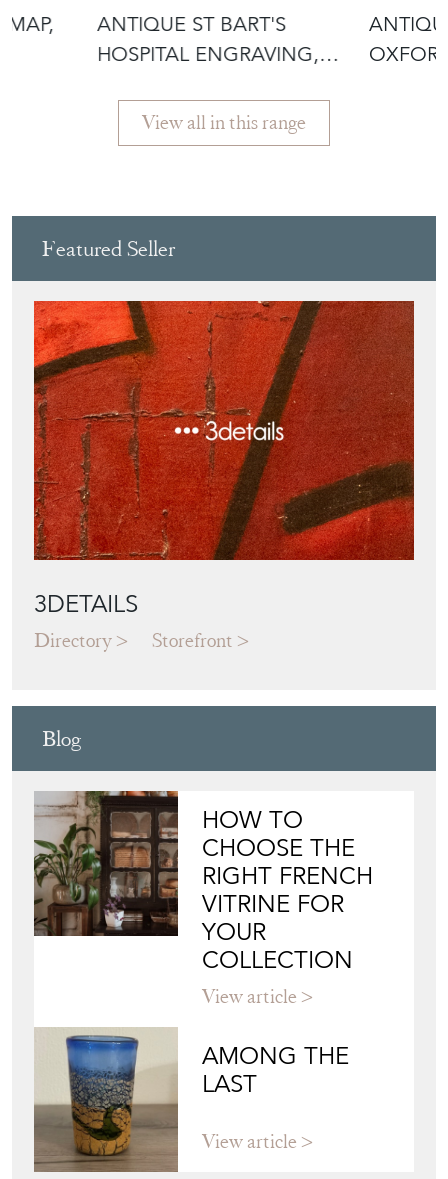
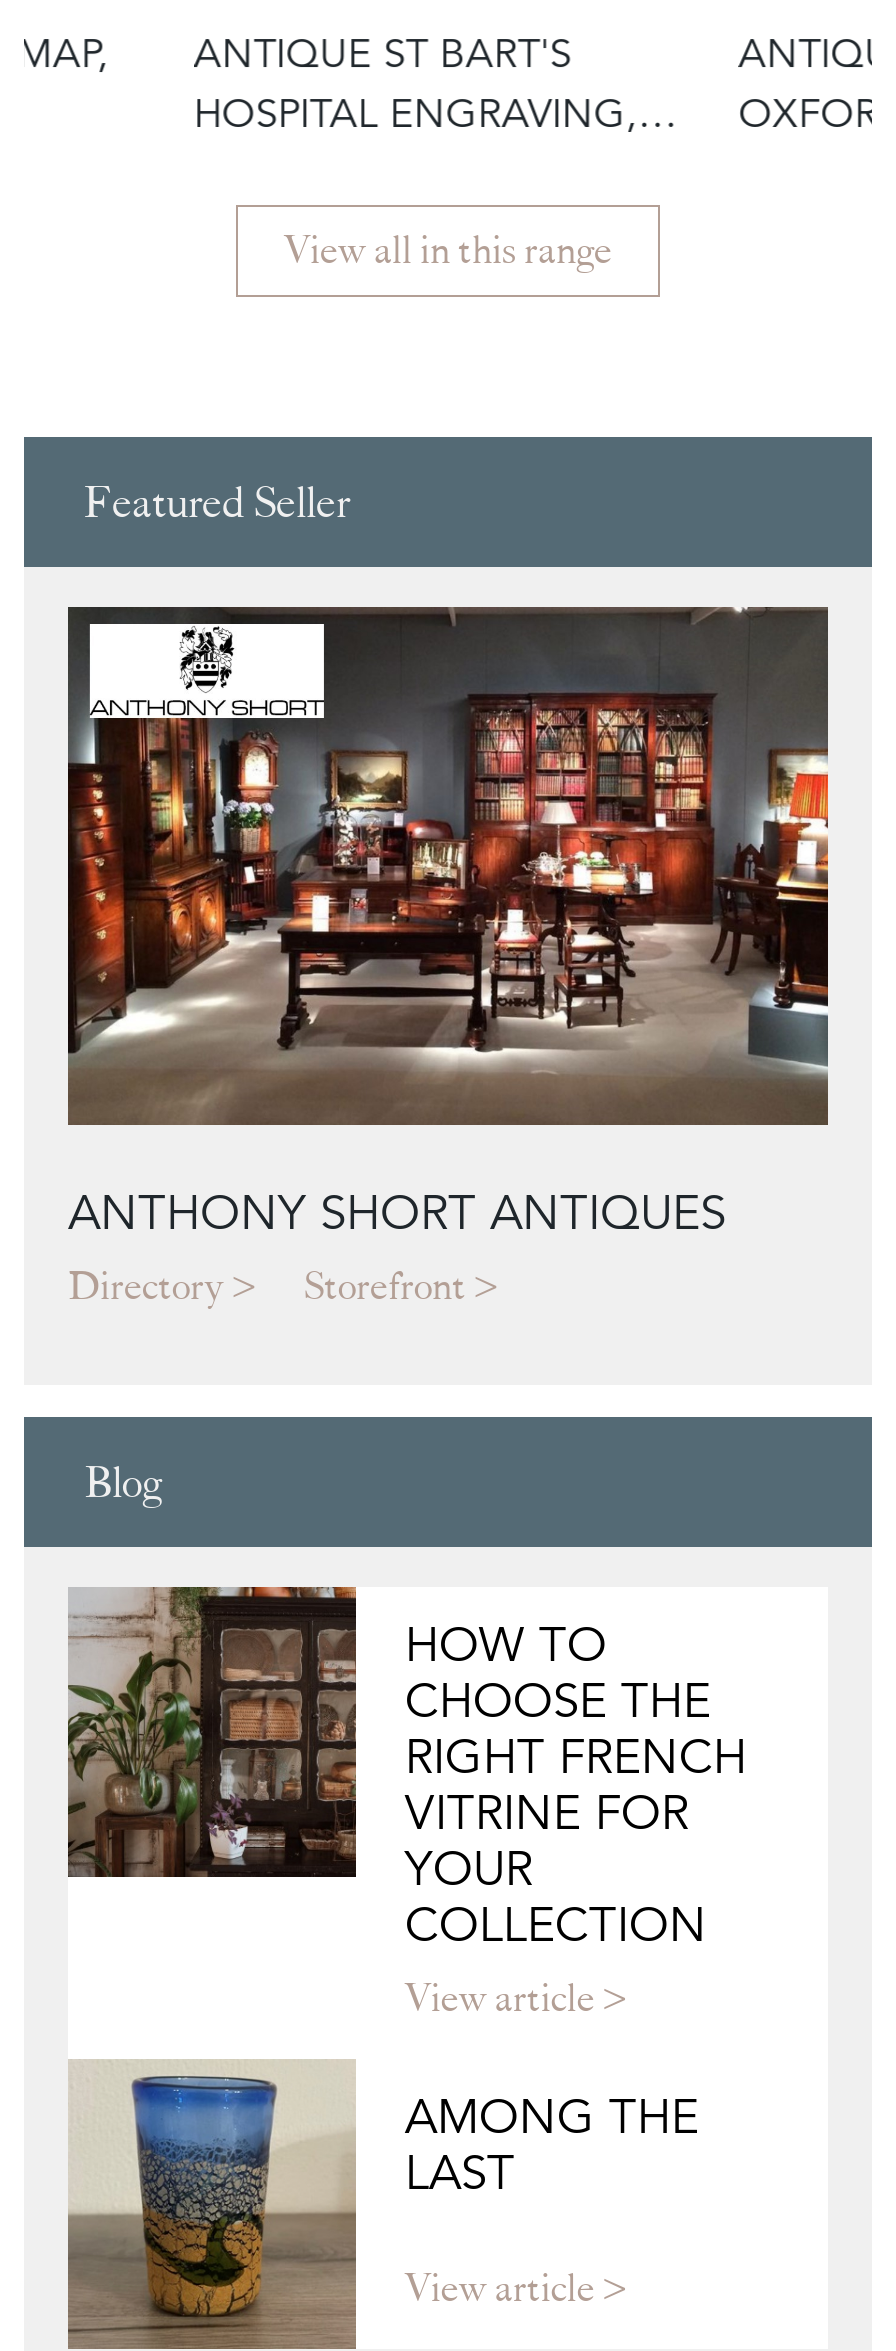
[33,300,415,619] [image] | 3DETAILS -> [66,605,830,1244] [image] | ANTHONY SHORT ANTIQUES

